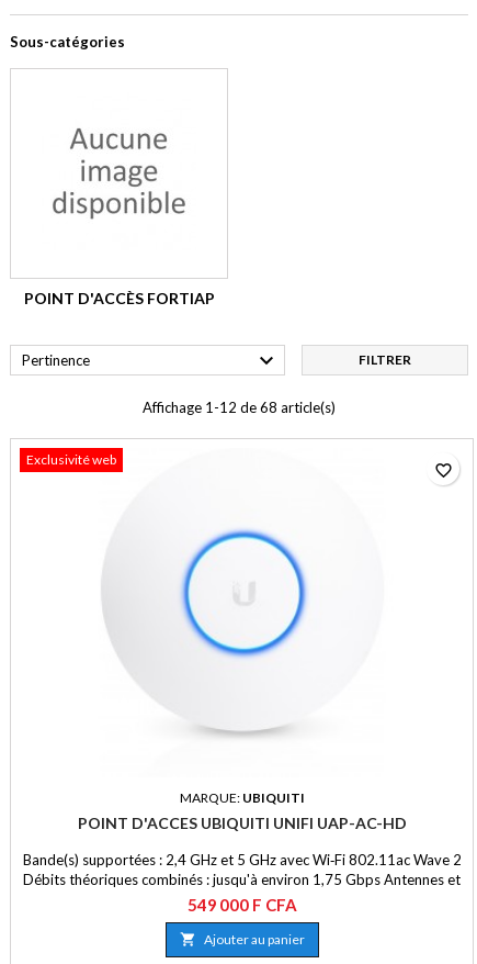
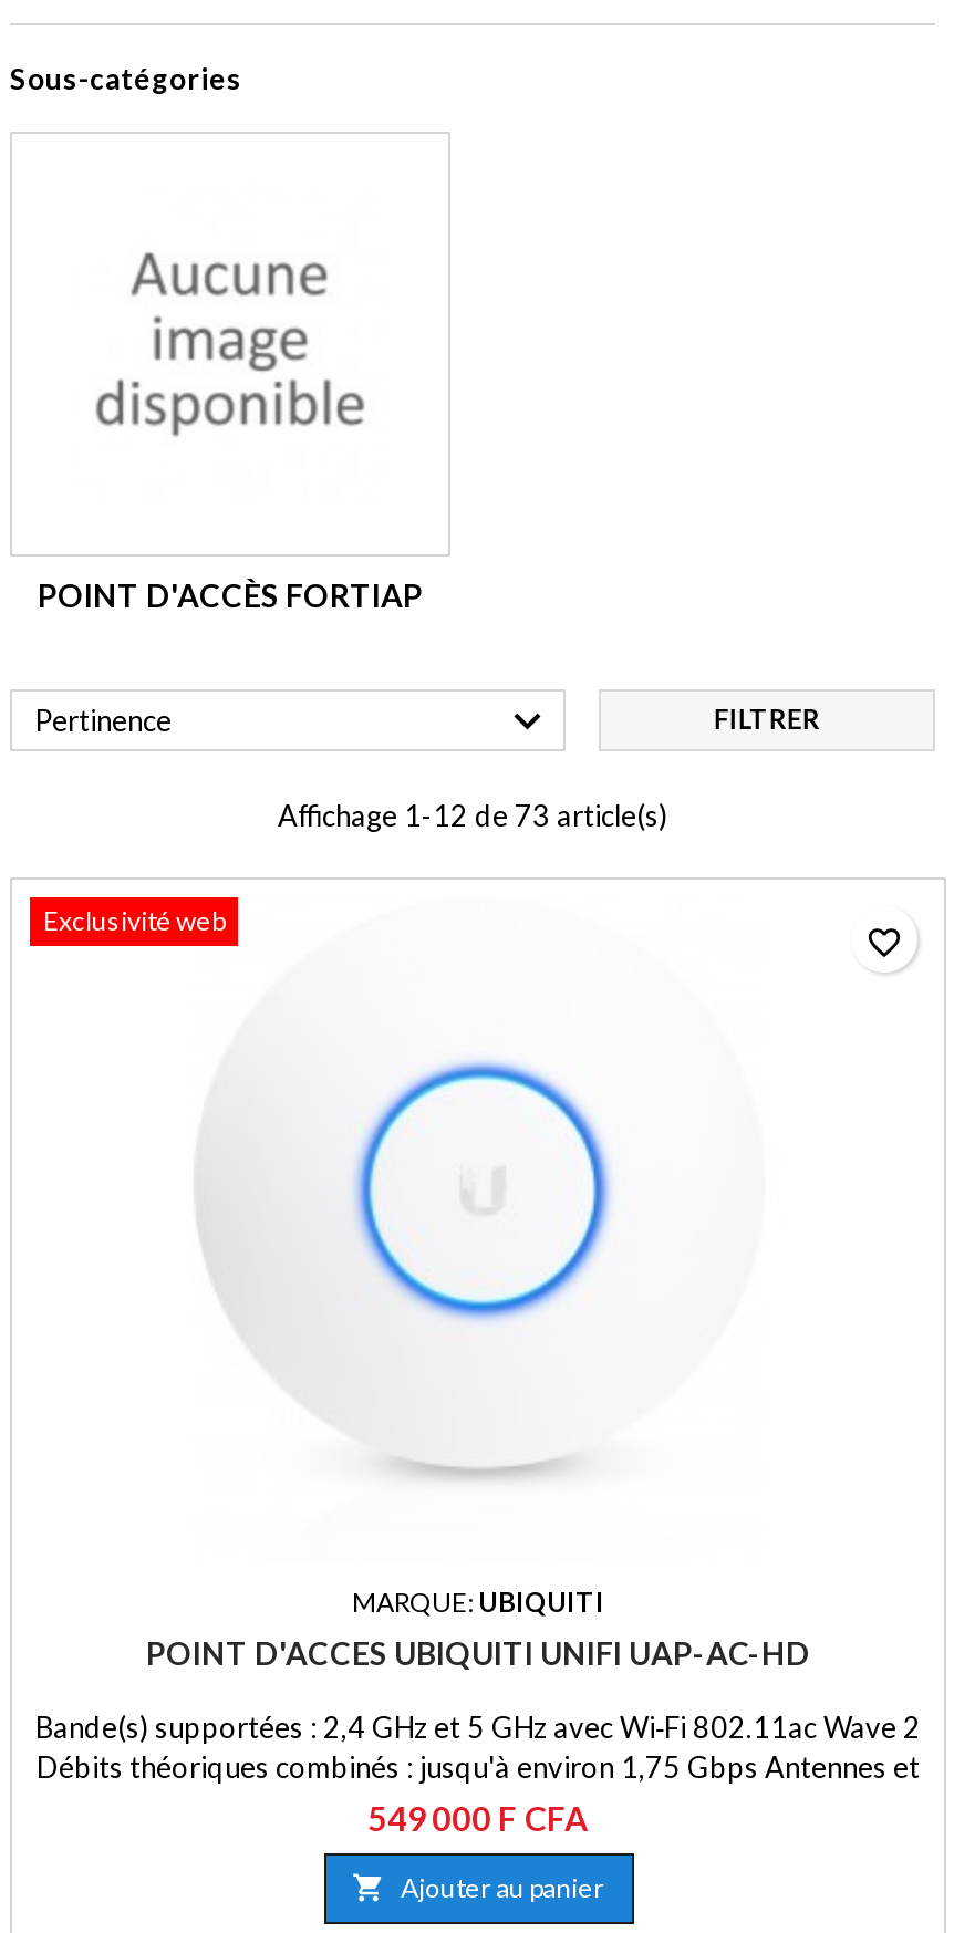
[143,399,336,416] Affichage 1-12 de 68 article(s) -> [278,798,667,833] Affichage 1-12 de 73 article(s)

